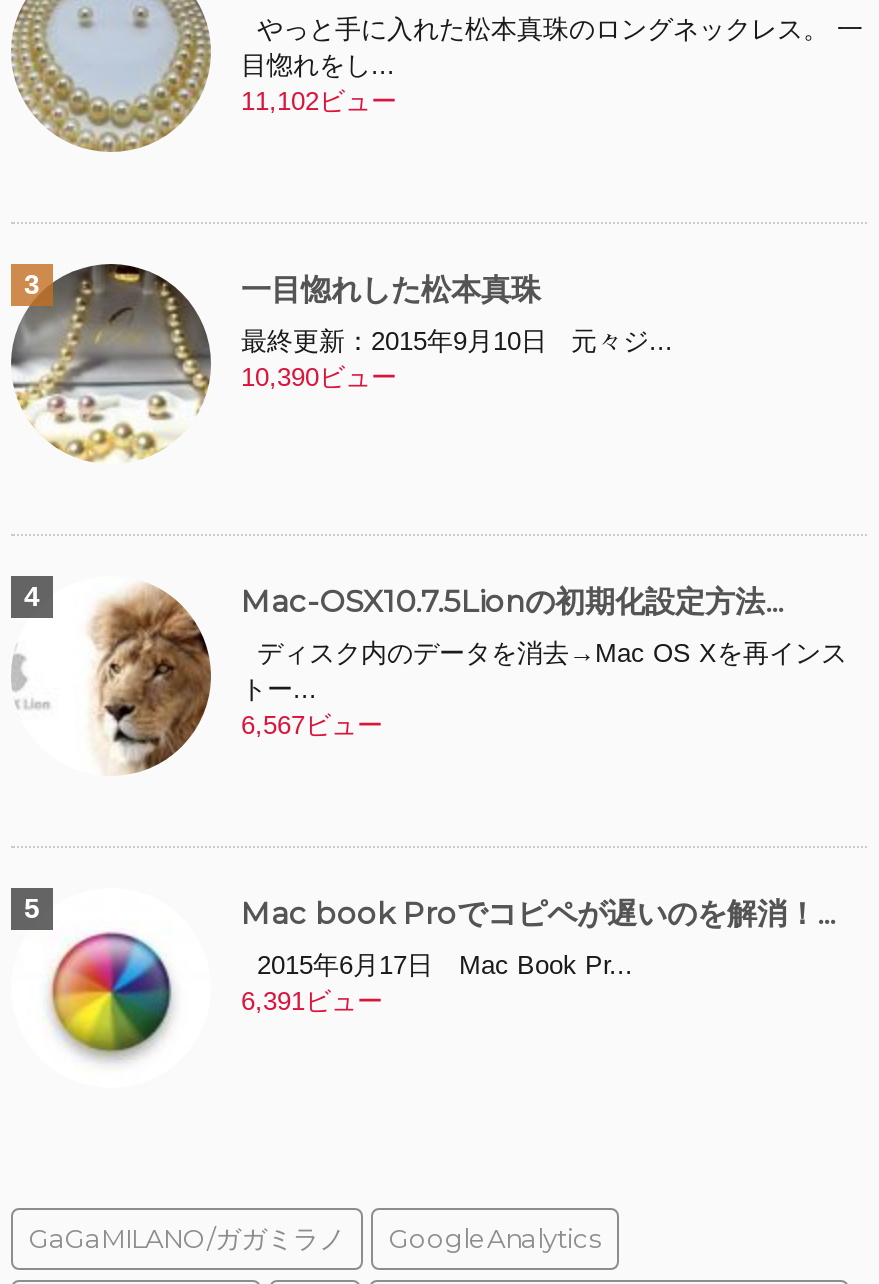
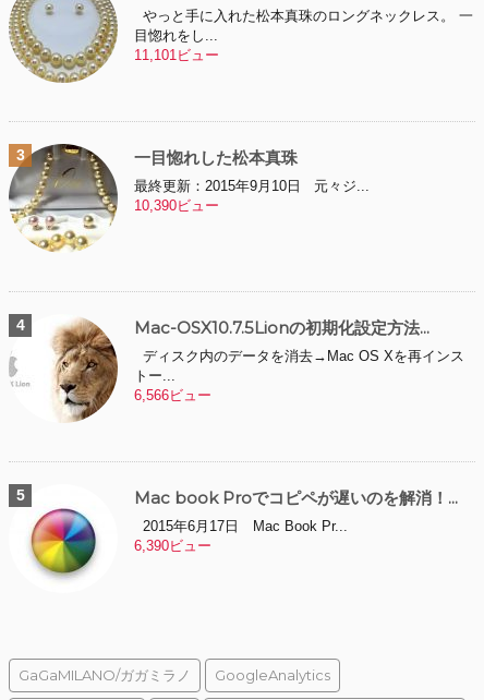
[241,86,397,116] 11,102ビュー -> [134,47,219,63] 11,101ビュー
[241,710,383,740] 6,567ビュー -> [134,387,211,403] 6,566ビュー
[241,986,383,1016] 6,391ビュー -> [134,538,211,554] 6,390ビュー

